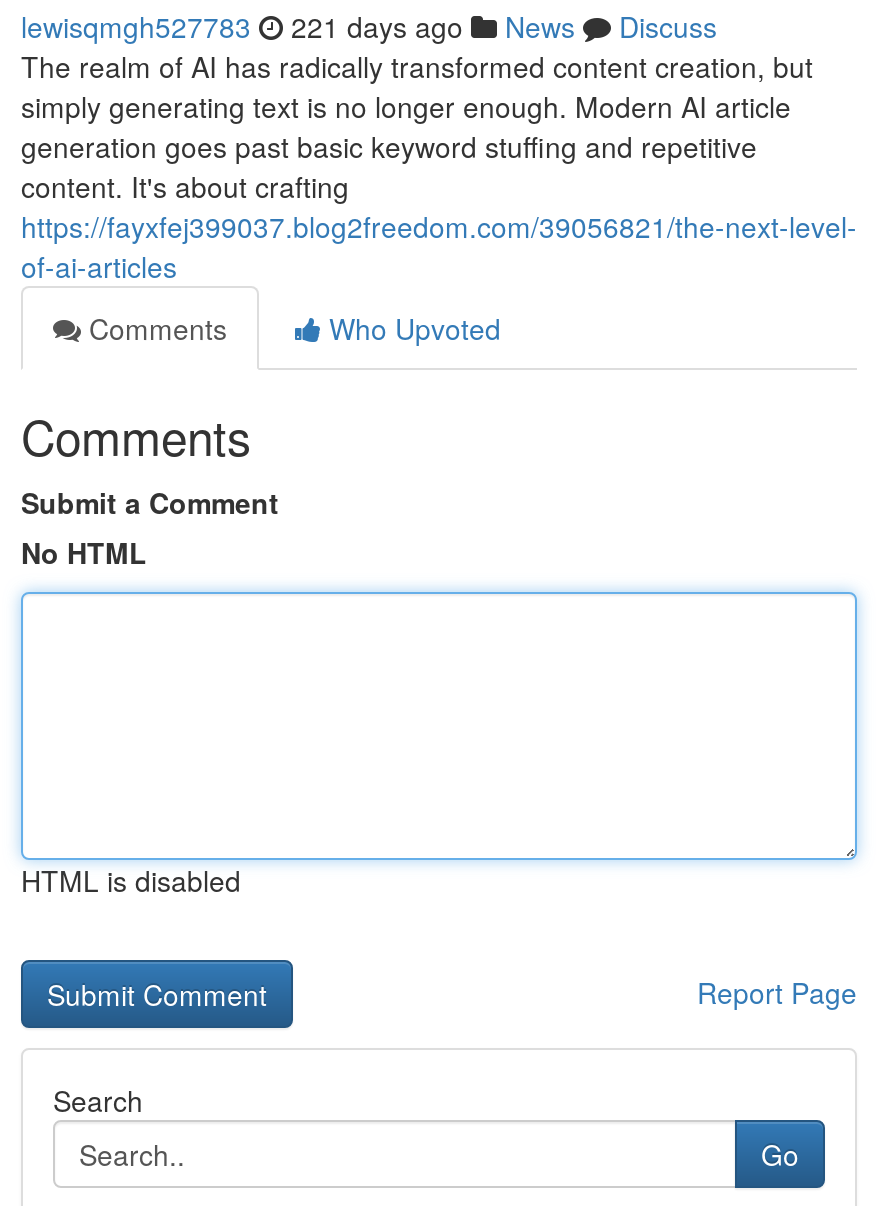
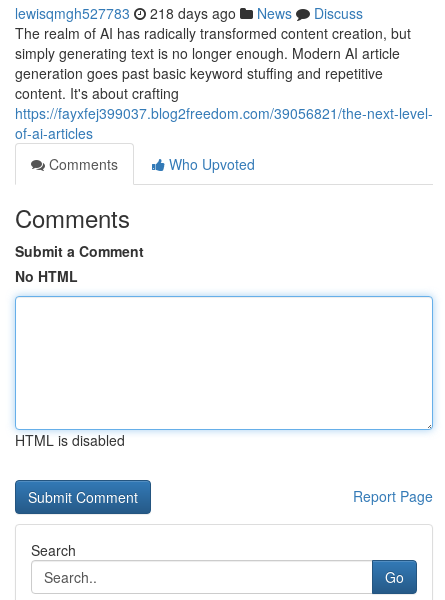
[21,6,717,46] lewisqmgh527783 221 days ago News Discuss -> [15,3,363,23] lewisqmgh527783 218 days ago News Discuss

